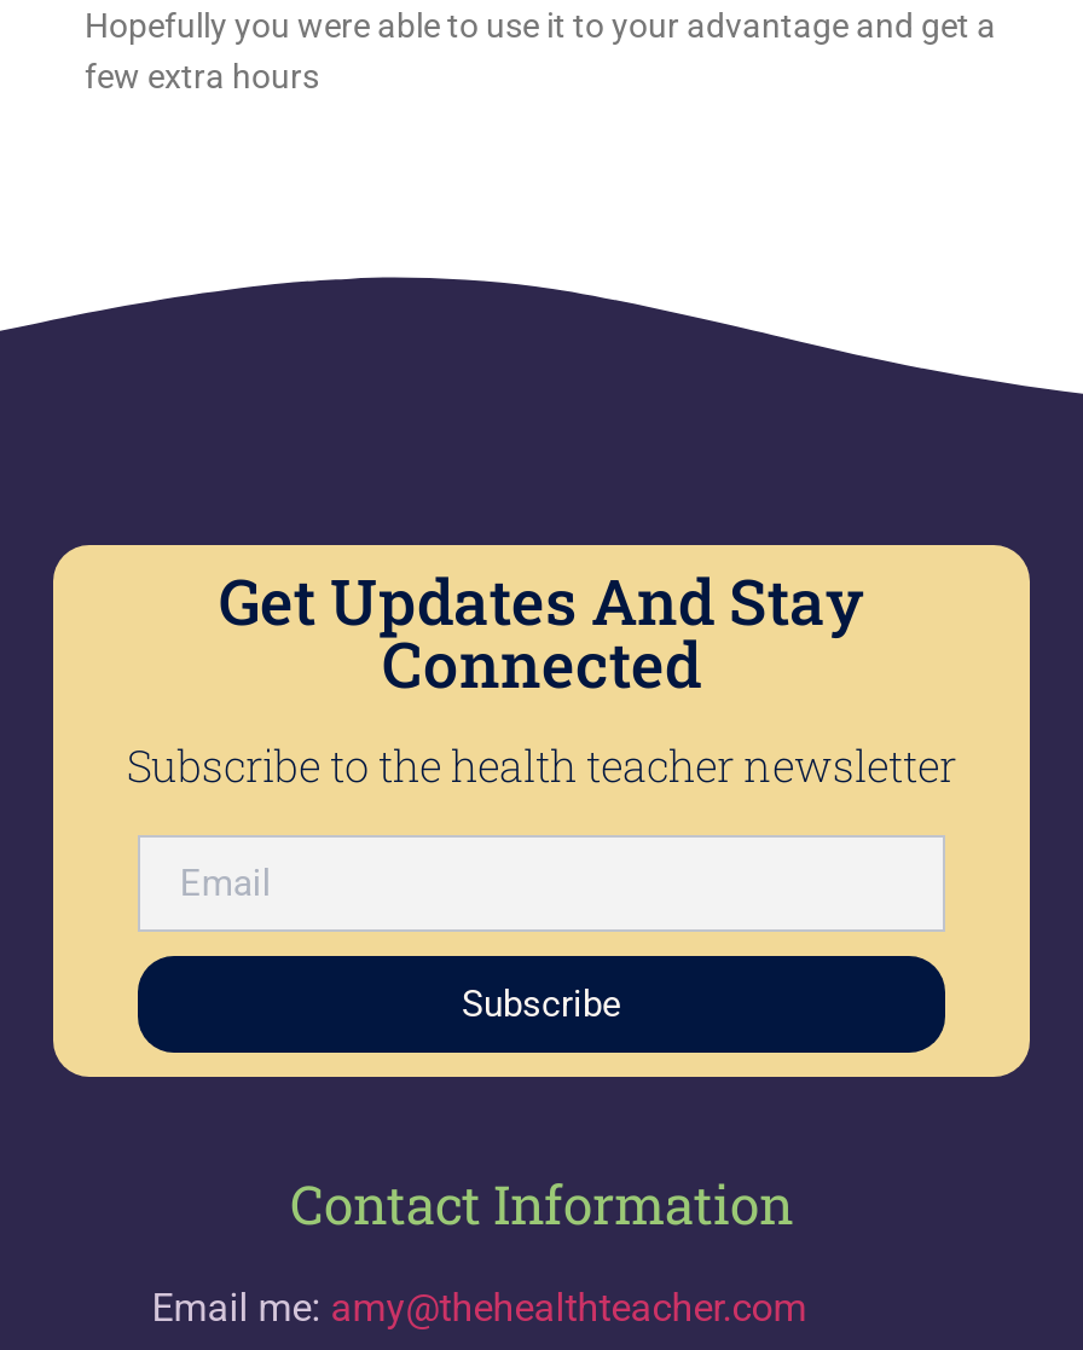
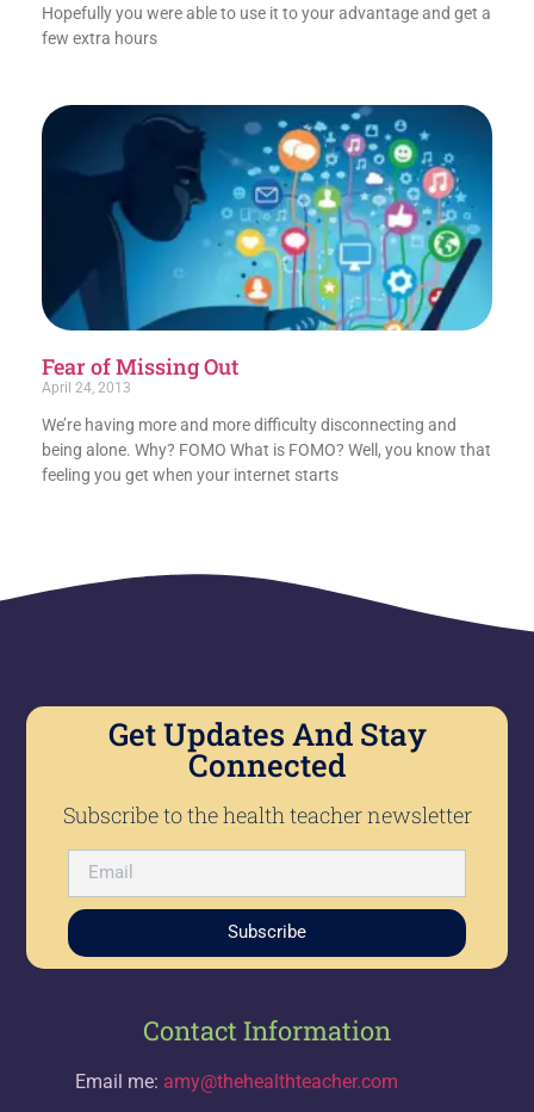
none -> [41,104,493,484] [image] | Fear of Missing Out | April 24, 2013 | We’re having more and more difficulty disconnecting and | being alone. Why? FOMO What is FOMO? Well, you know that | feeling you get when your internet starts

